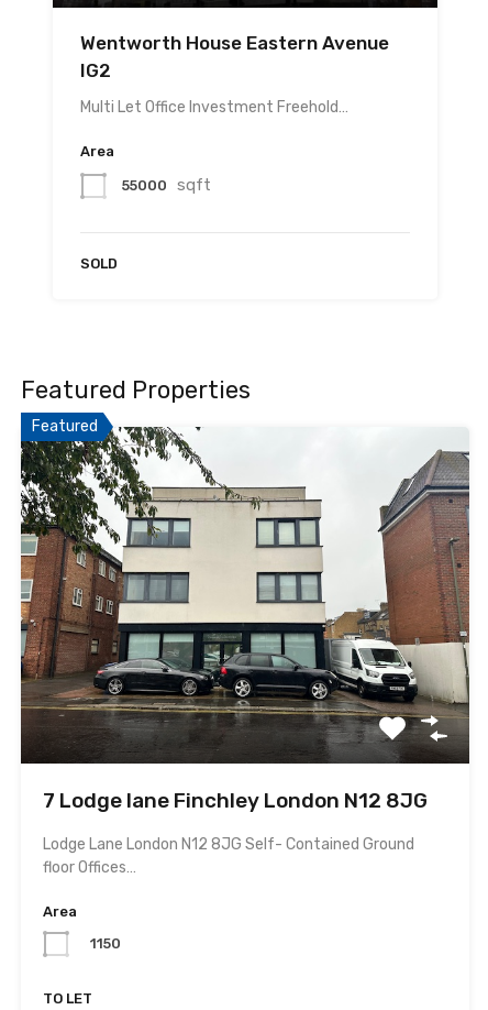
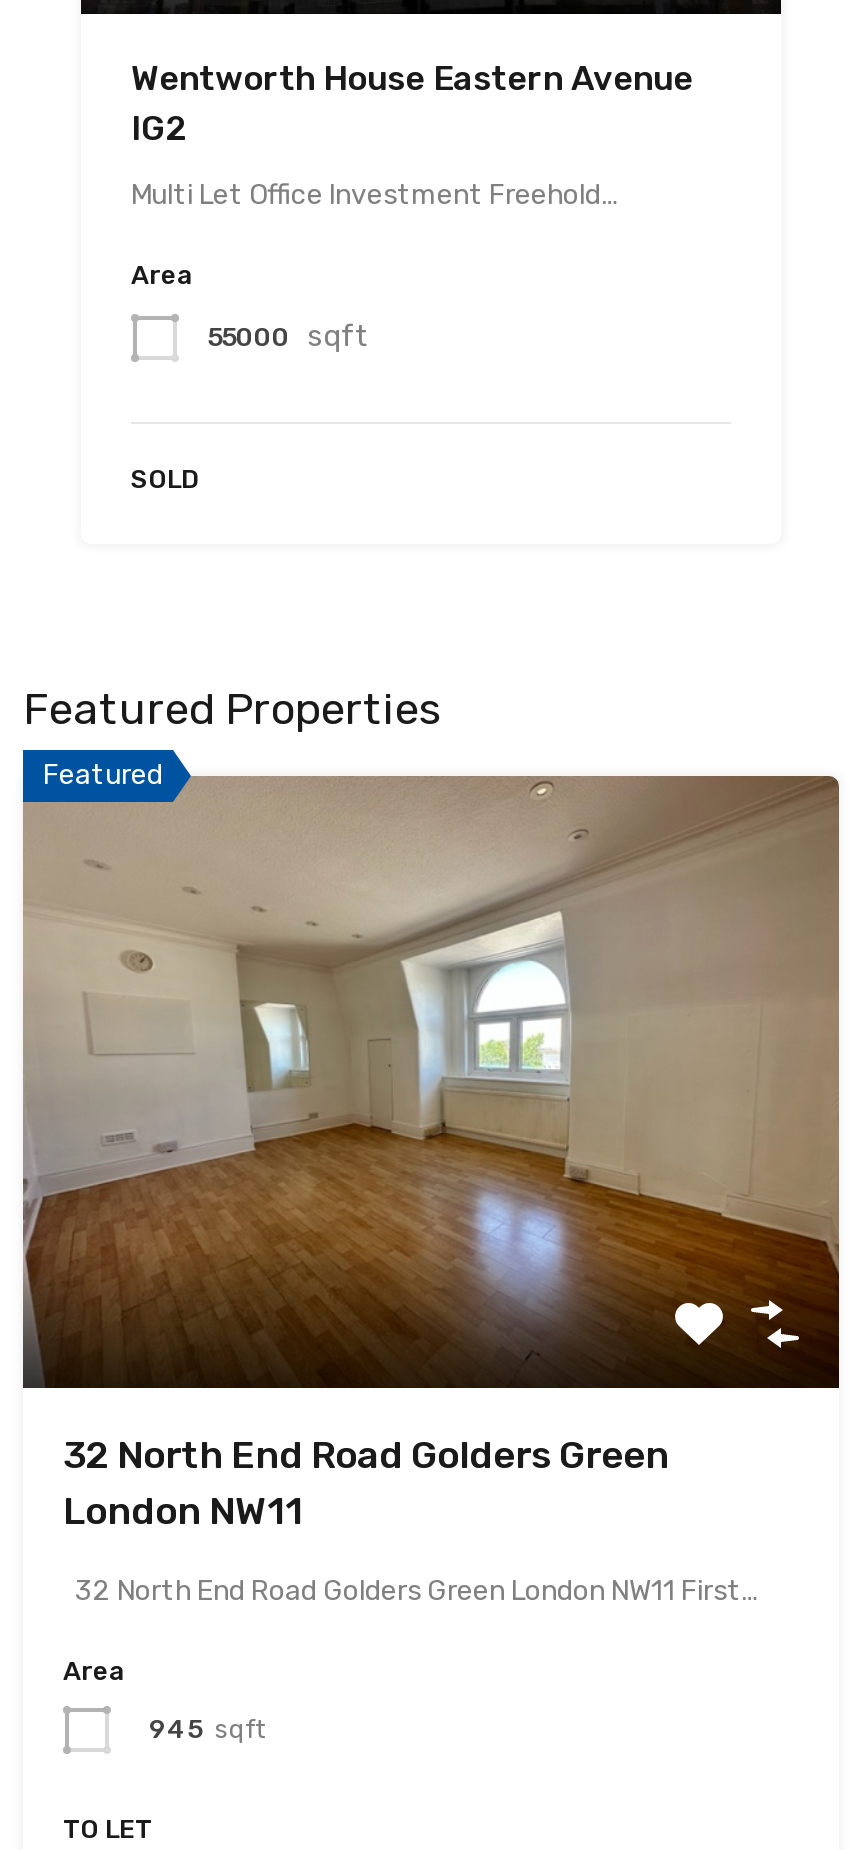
[20,426,469,813] [image] | 7 Lodge lane Finchley London N12 8JG -> [23,774,841,1534] [image] | 32 North End Road Golders Green | London NW11
[43,835,414,877] Lodge Lane London N12 8JG Self- Contained Ground | floor Offices… -> [63,1574,759,1608] 32 North End Road Golders Green London NW11 First…
[90,935,121,951] 1150 -> [149,1713,265,1743] 945 sqft

